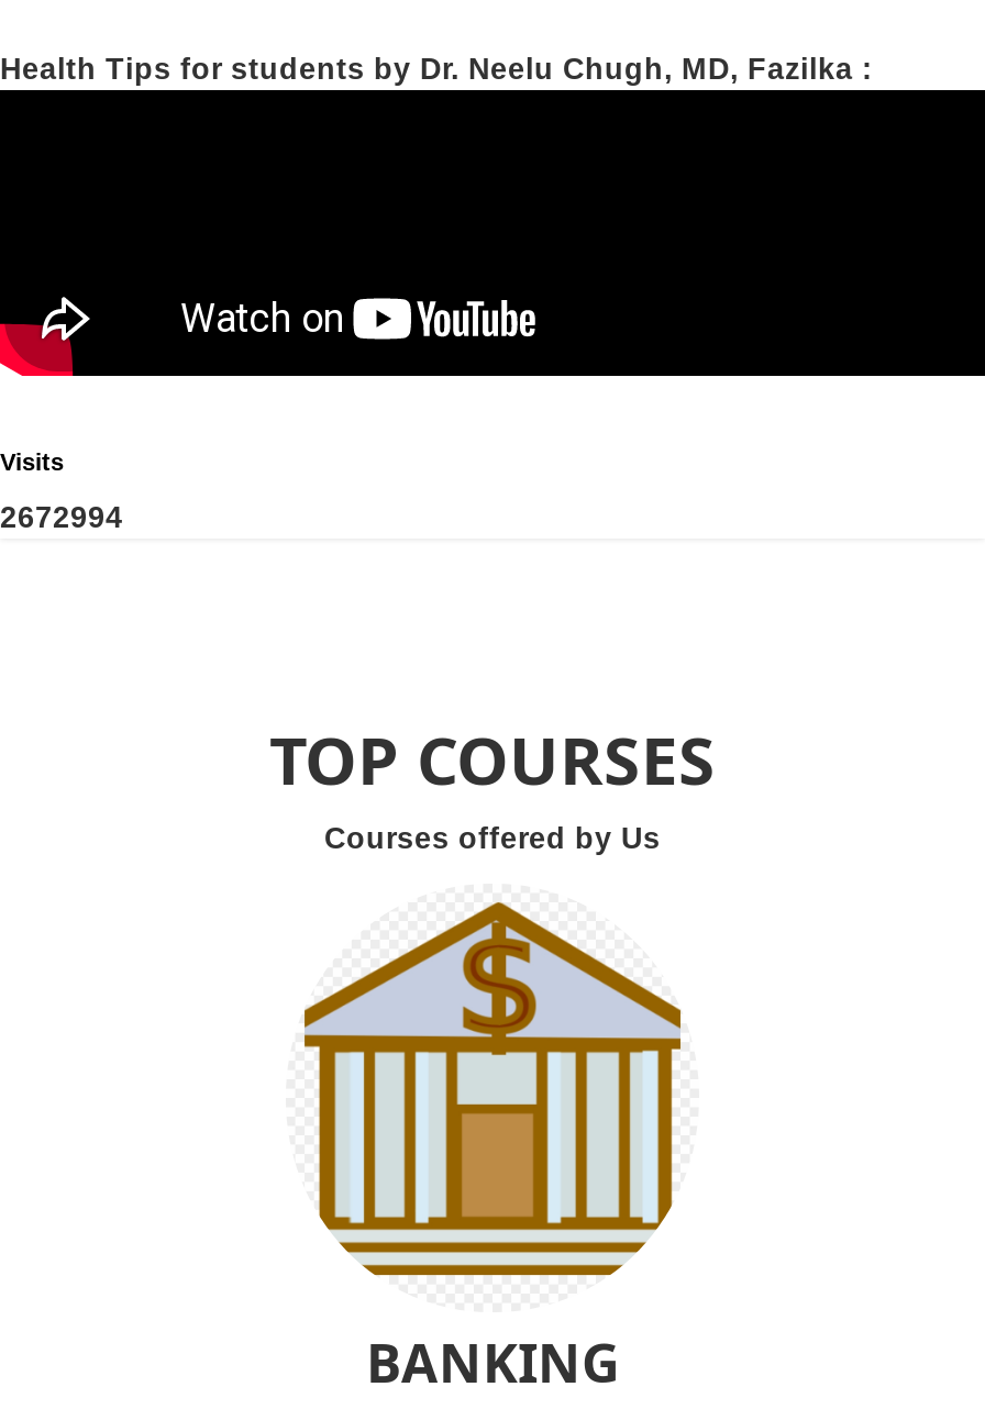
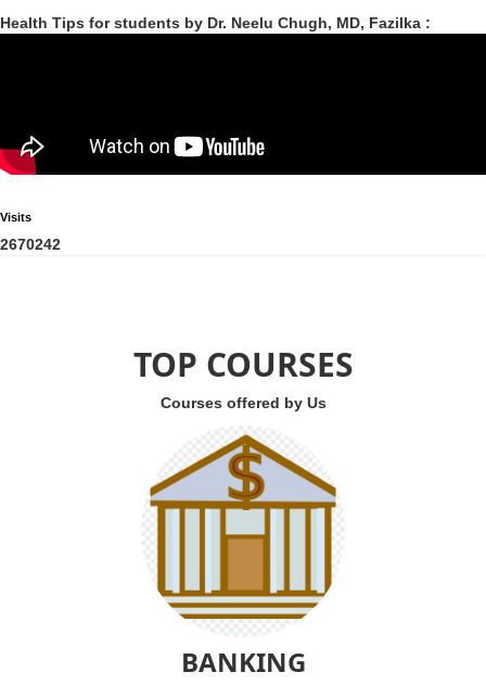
[0,501,123,533] 2672994 -> [0,236,61,253] 2670242

